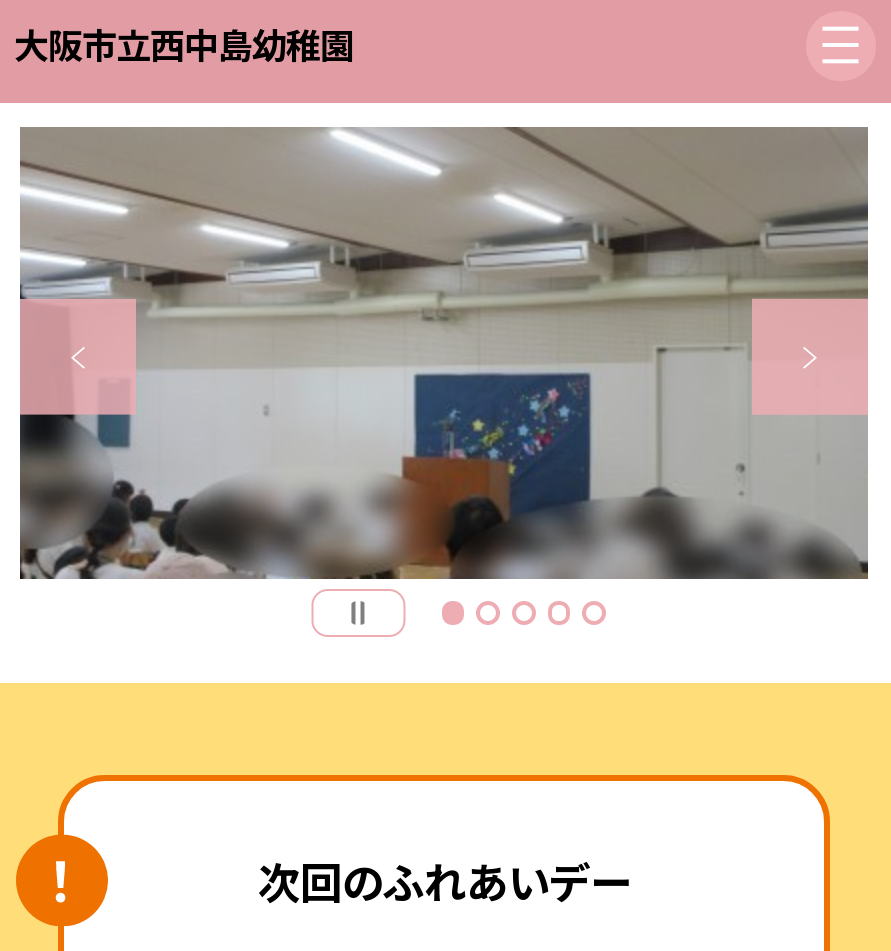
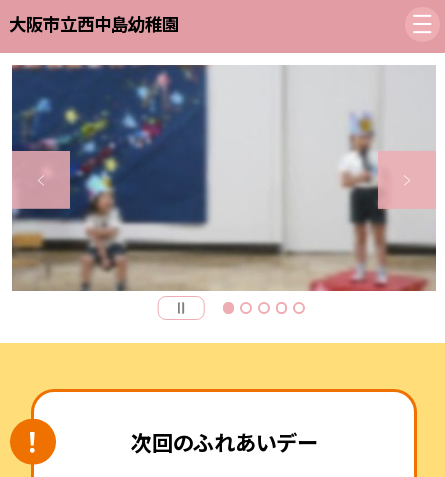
[18,125,868,581] [image] -> [11,64,436,292] [image]

